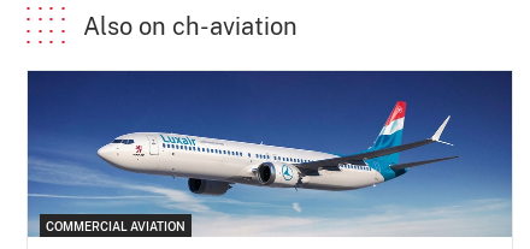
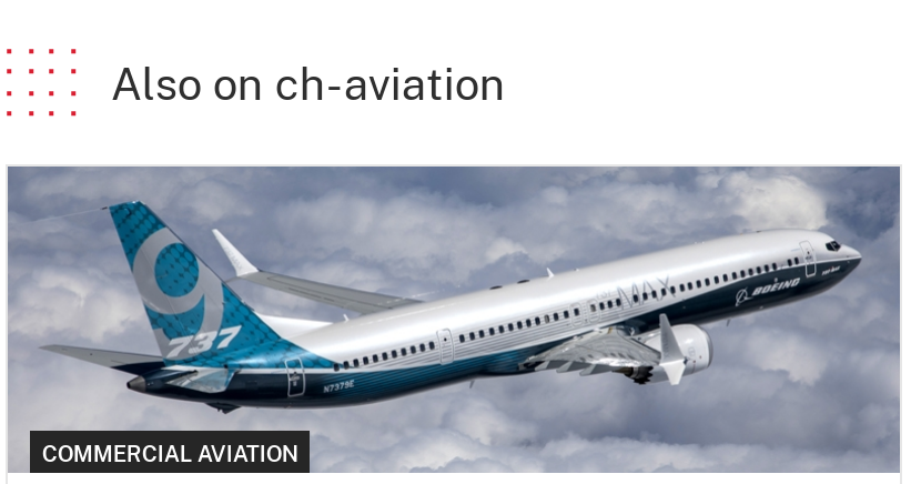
[28,71,512,236] [image] -> [10,164,900,473] [image]

